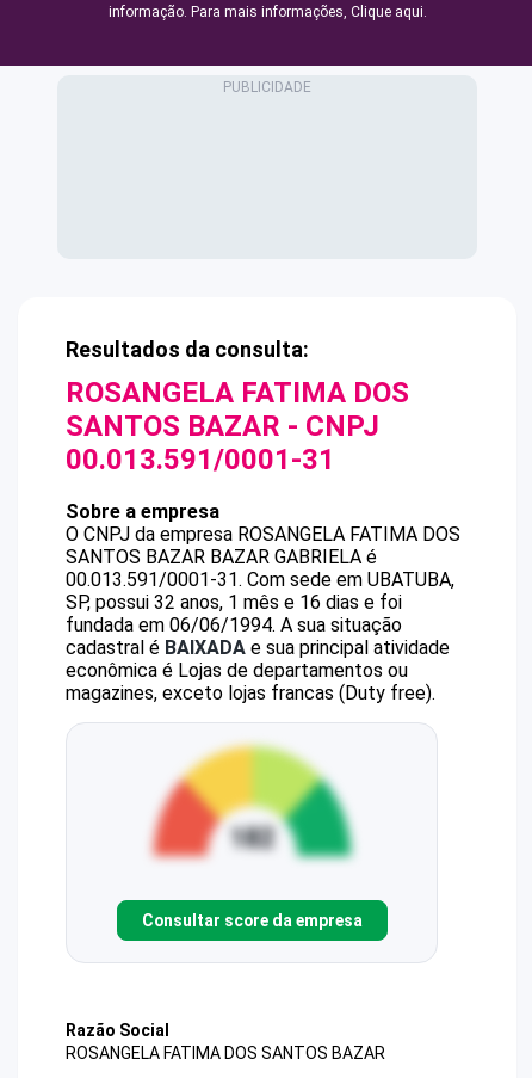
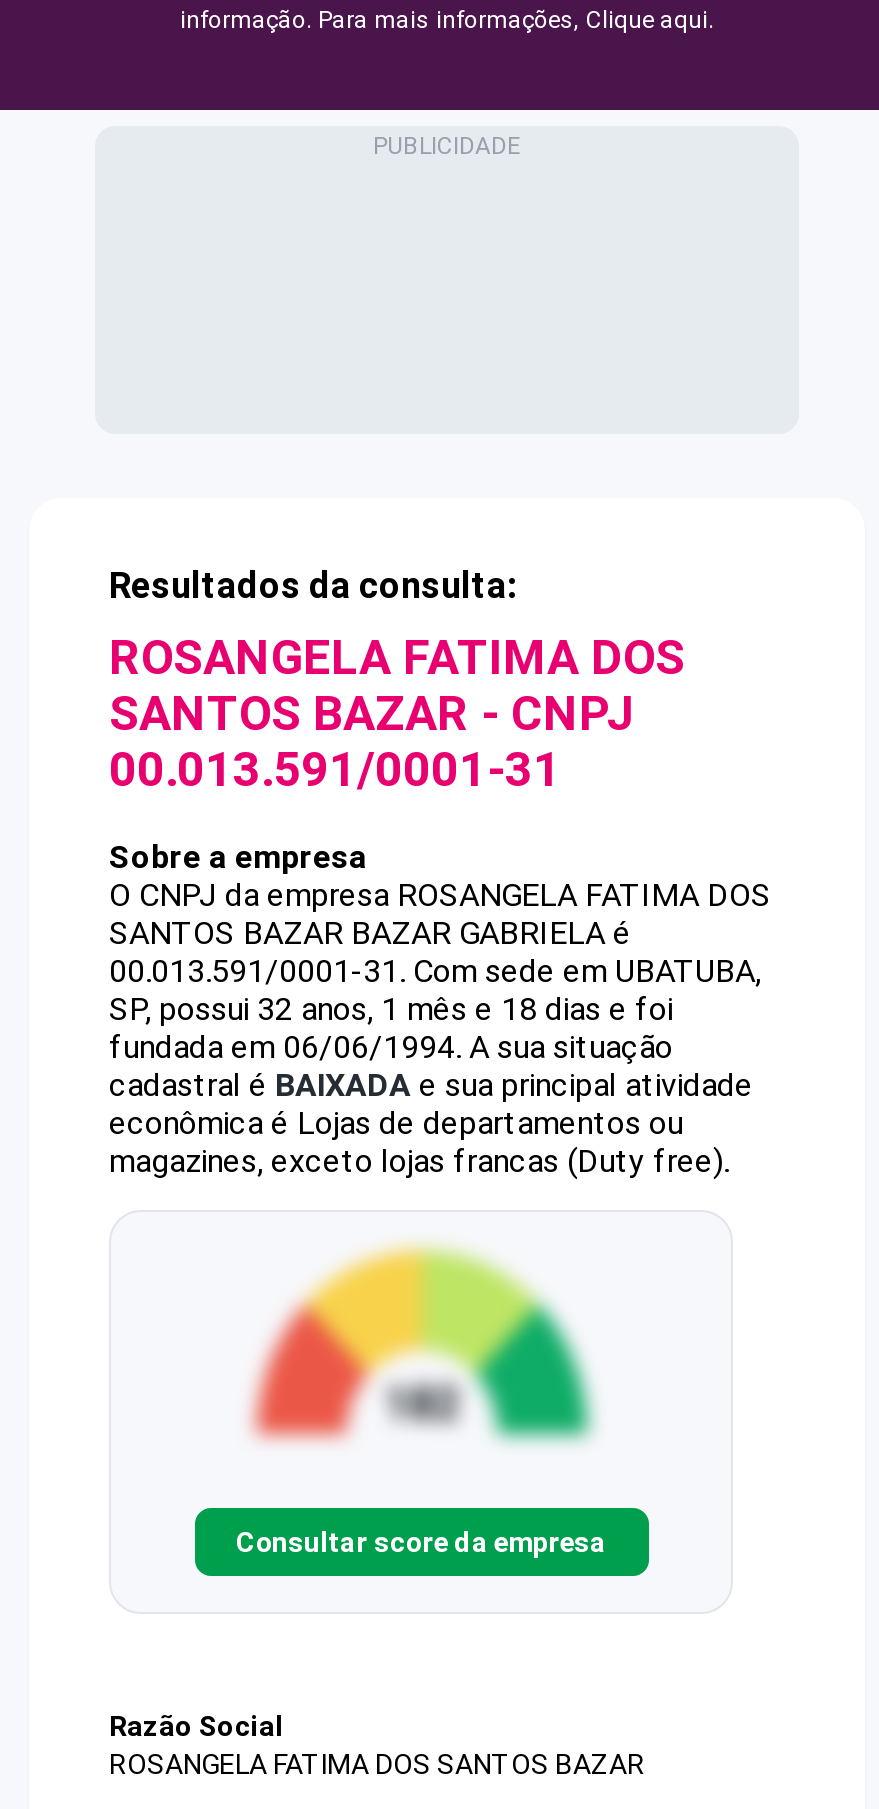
[66,591,402,614] SP, possui 32 anos, 1 mês e 16 dias e foi -> [109,990,673,1028] SP, possui 32 anos, 1 mês e 18 dias e foi

